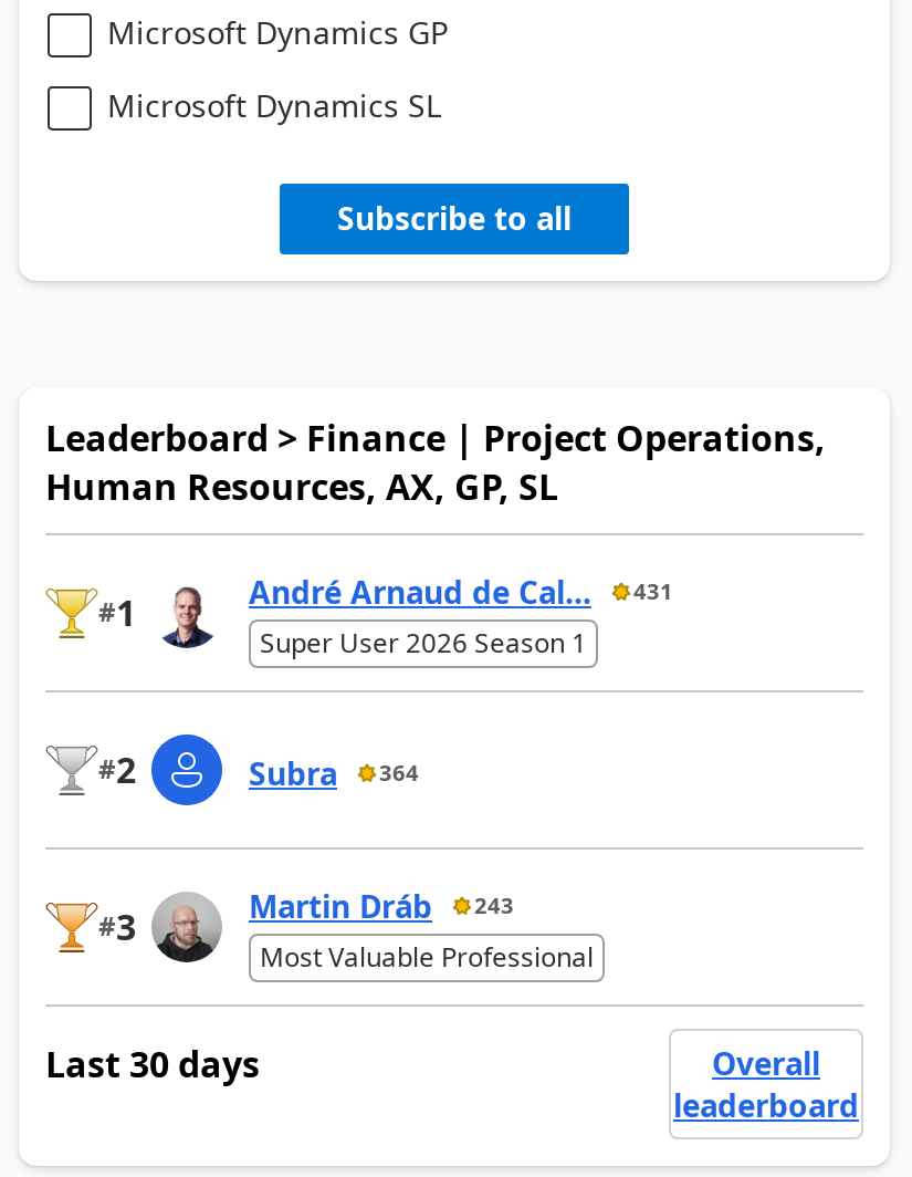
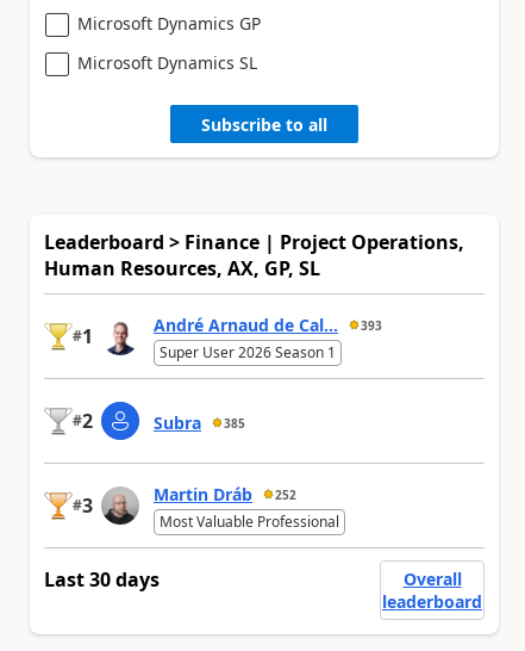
[249,570,673,612] André Arnaud de Cal... 431 -> [154,314,382,336] André Arnaud de Cal... 393
[249,752,419,794] Subra 364 -> [154,412,245,434] Subra 385
[249,884,514,926] Martin Dráb 243 -> [154,483,296,506] Martin Dráb 252

